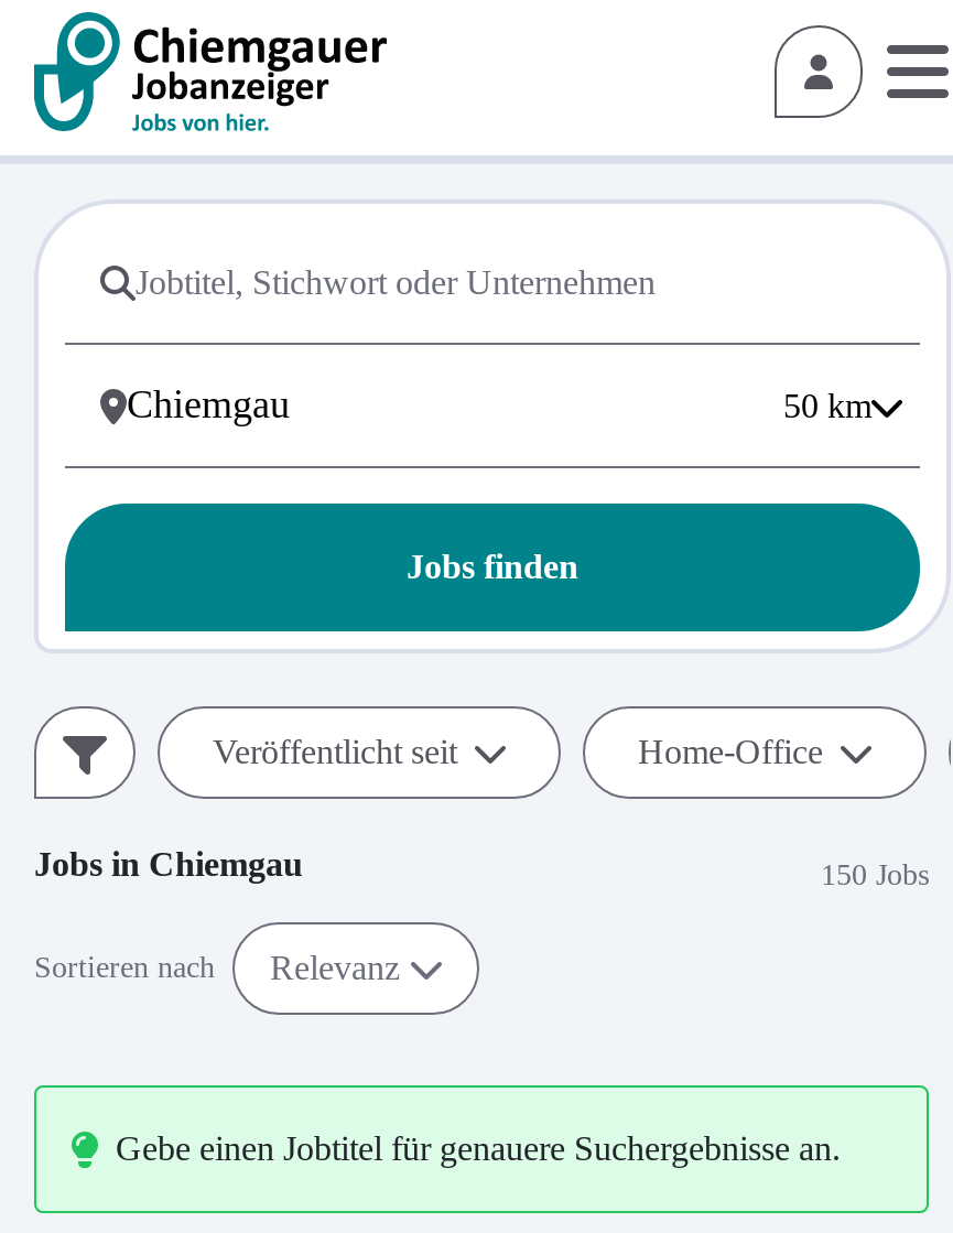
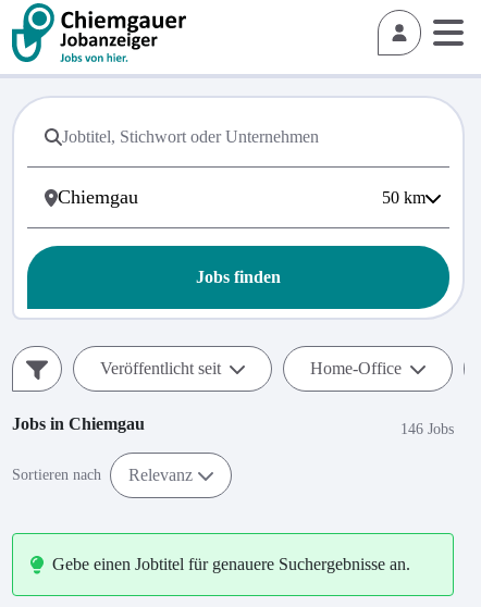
[821,857,929,890] 150 Jobs -> [400,420,454,437] 146 Jobs

